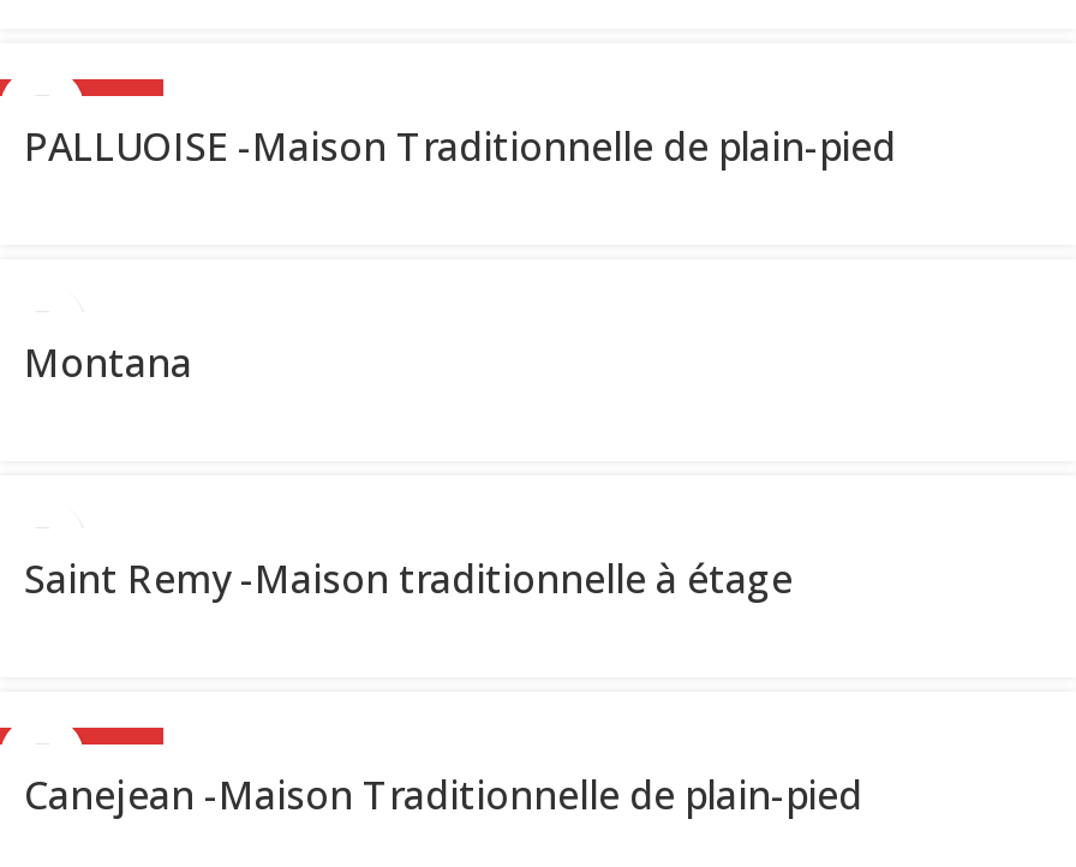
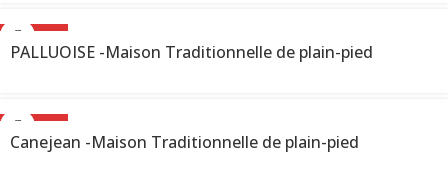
[24,336,192,389] Montana -> none
[24,552,793,605] Saint Remy -Maison traditionnelle à étage -> none

